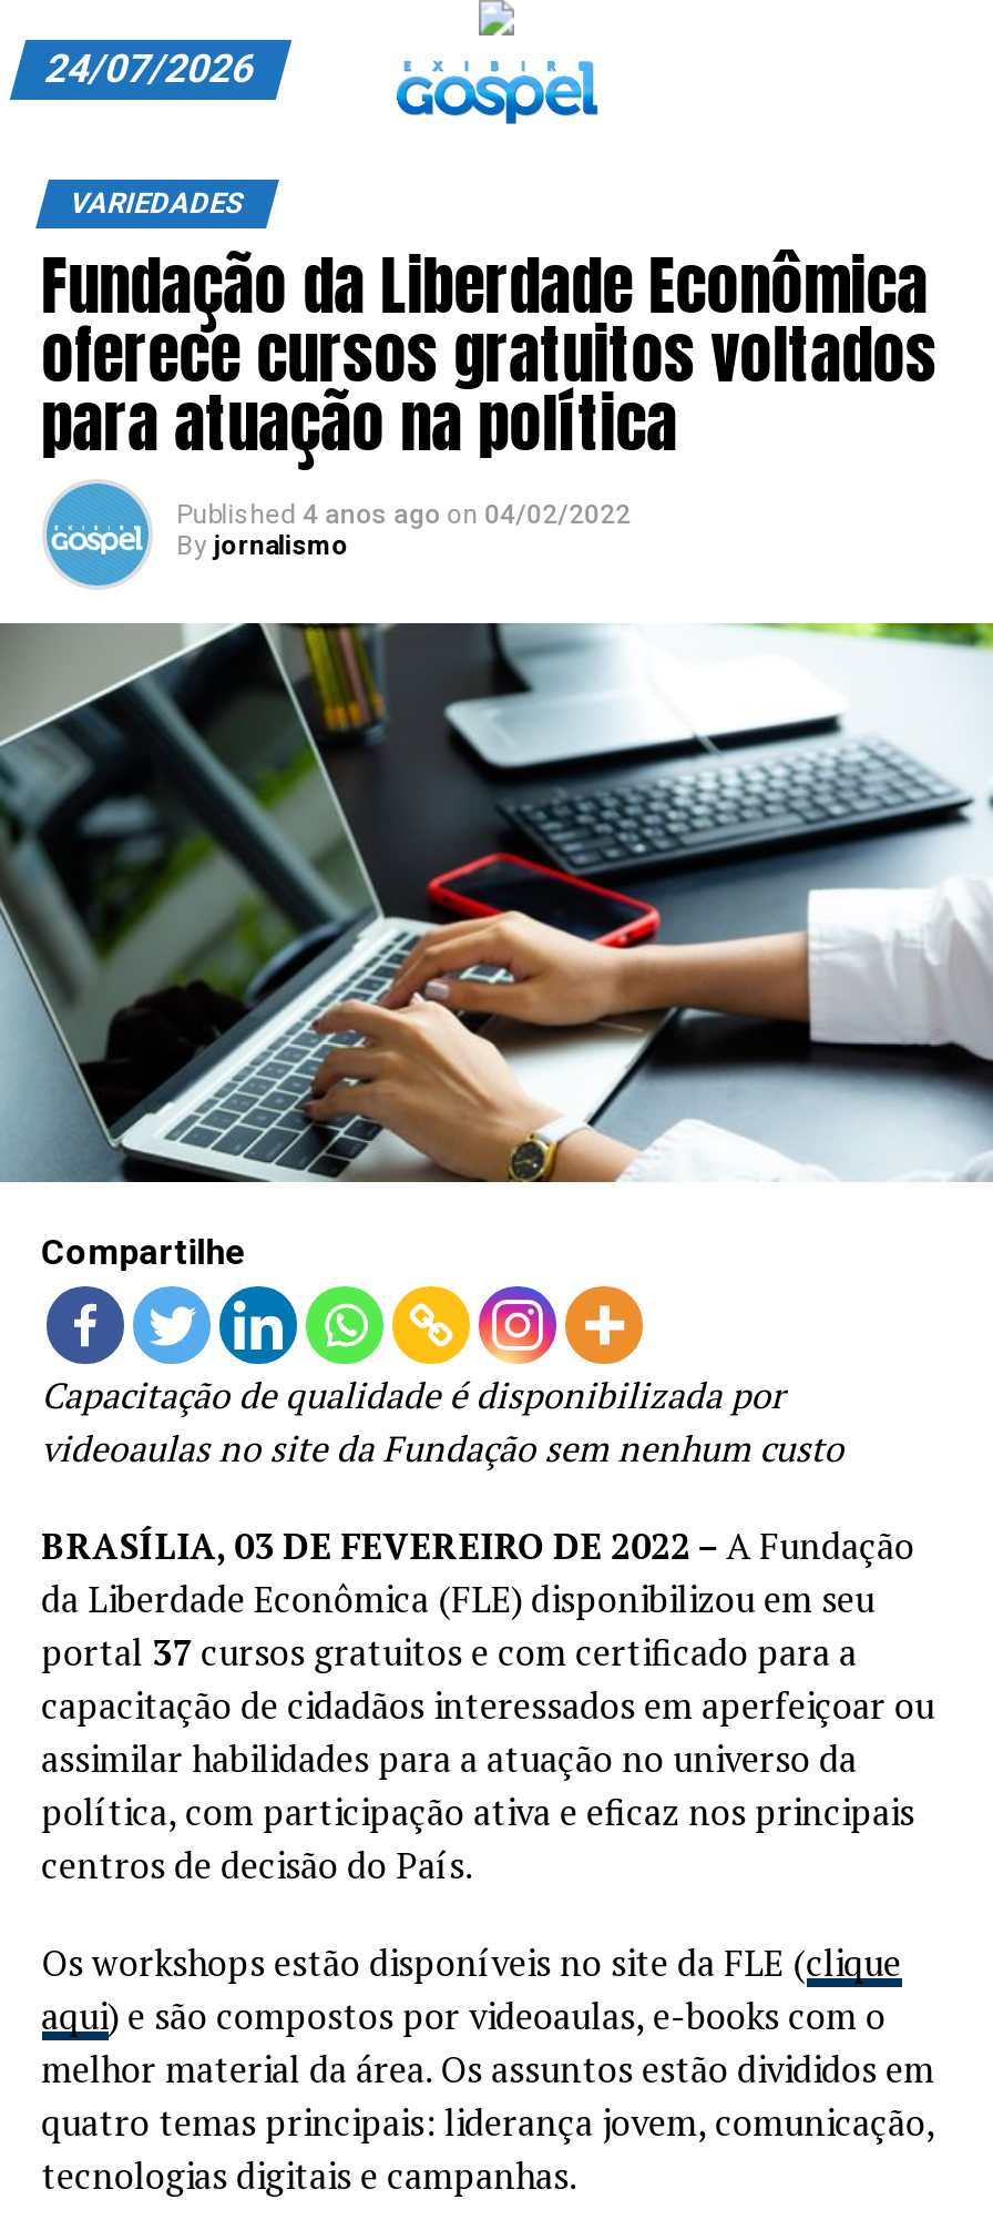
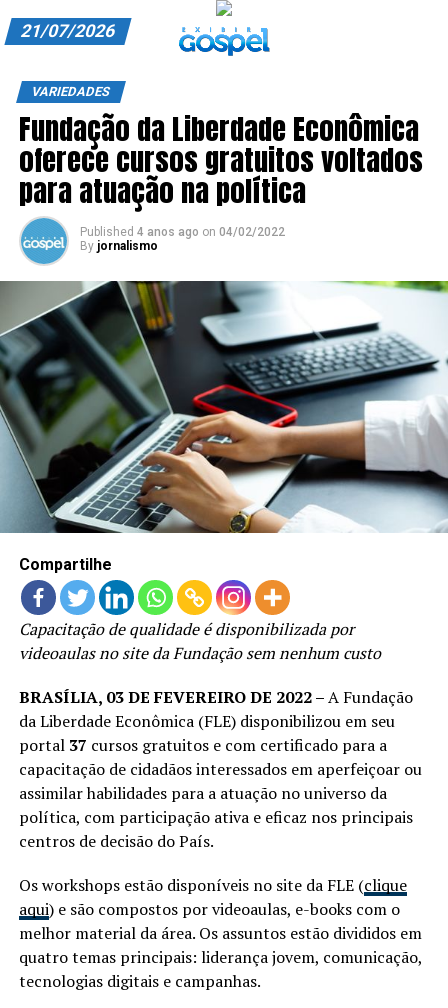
[41,47,261,91] 24/07/2026 -> [18,21,118,41] 21/07/2026

